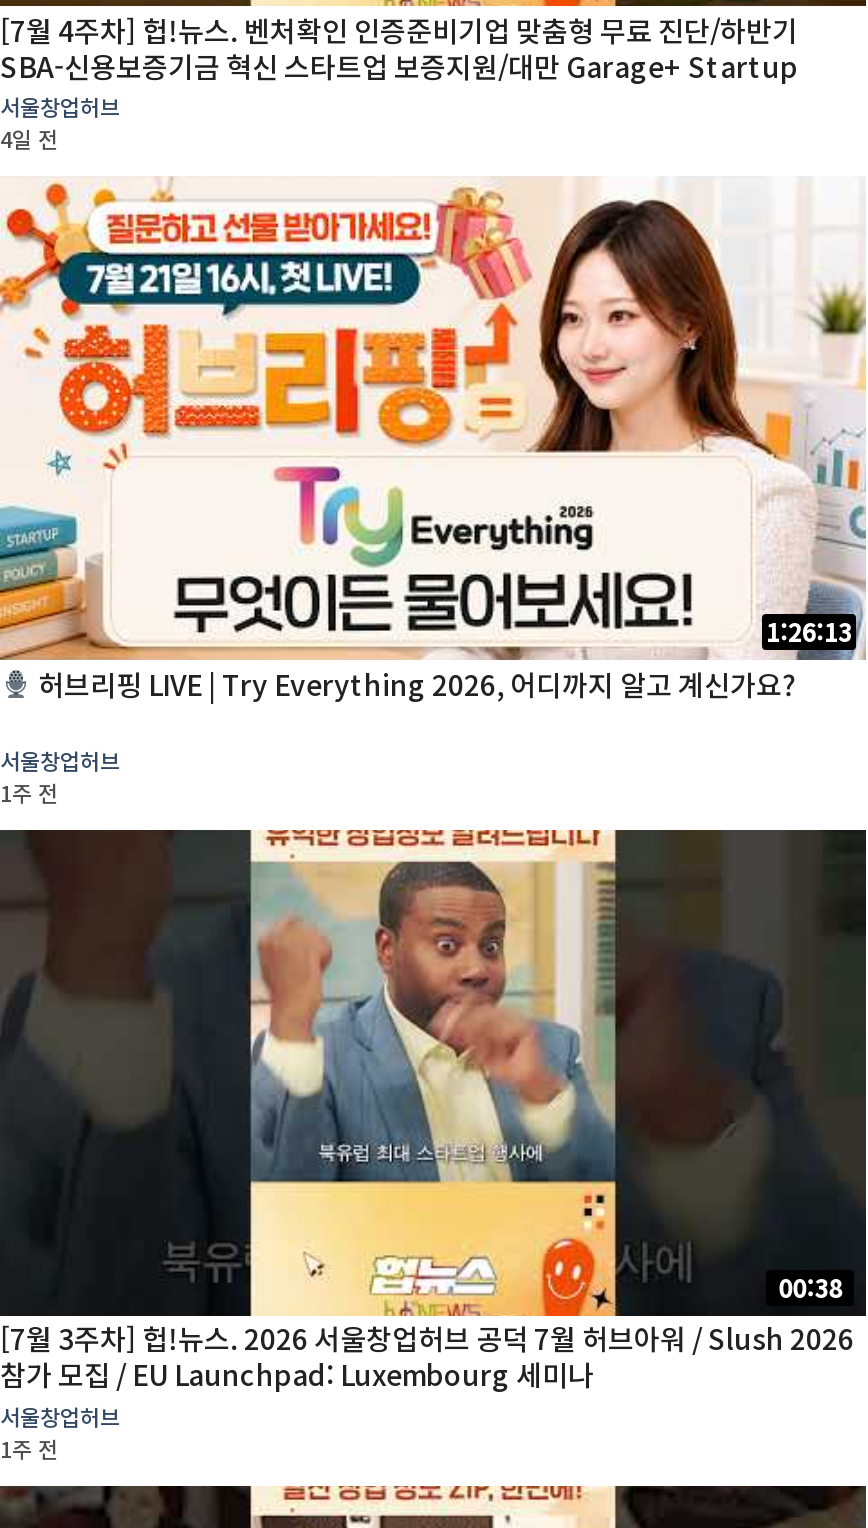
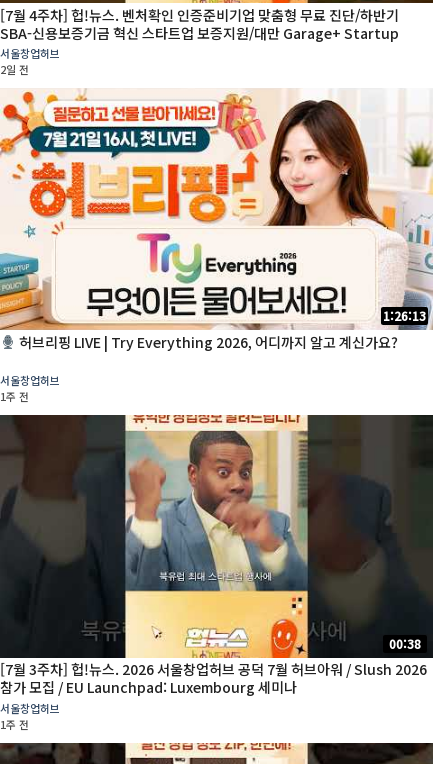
[0,122,58,154] 4일 전 -> [0,61,29,77] 2일 전

